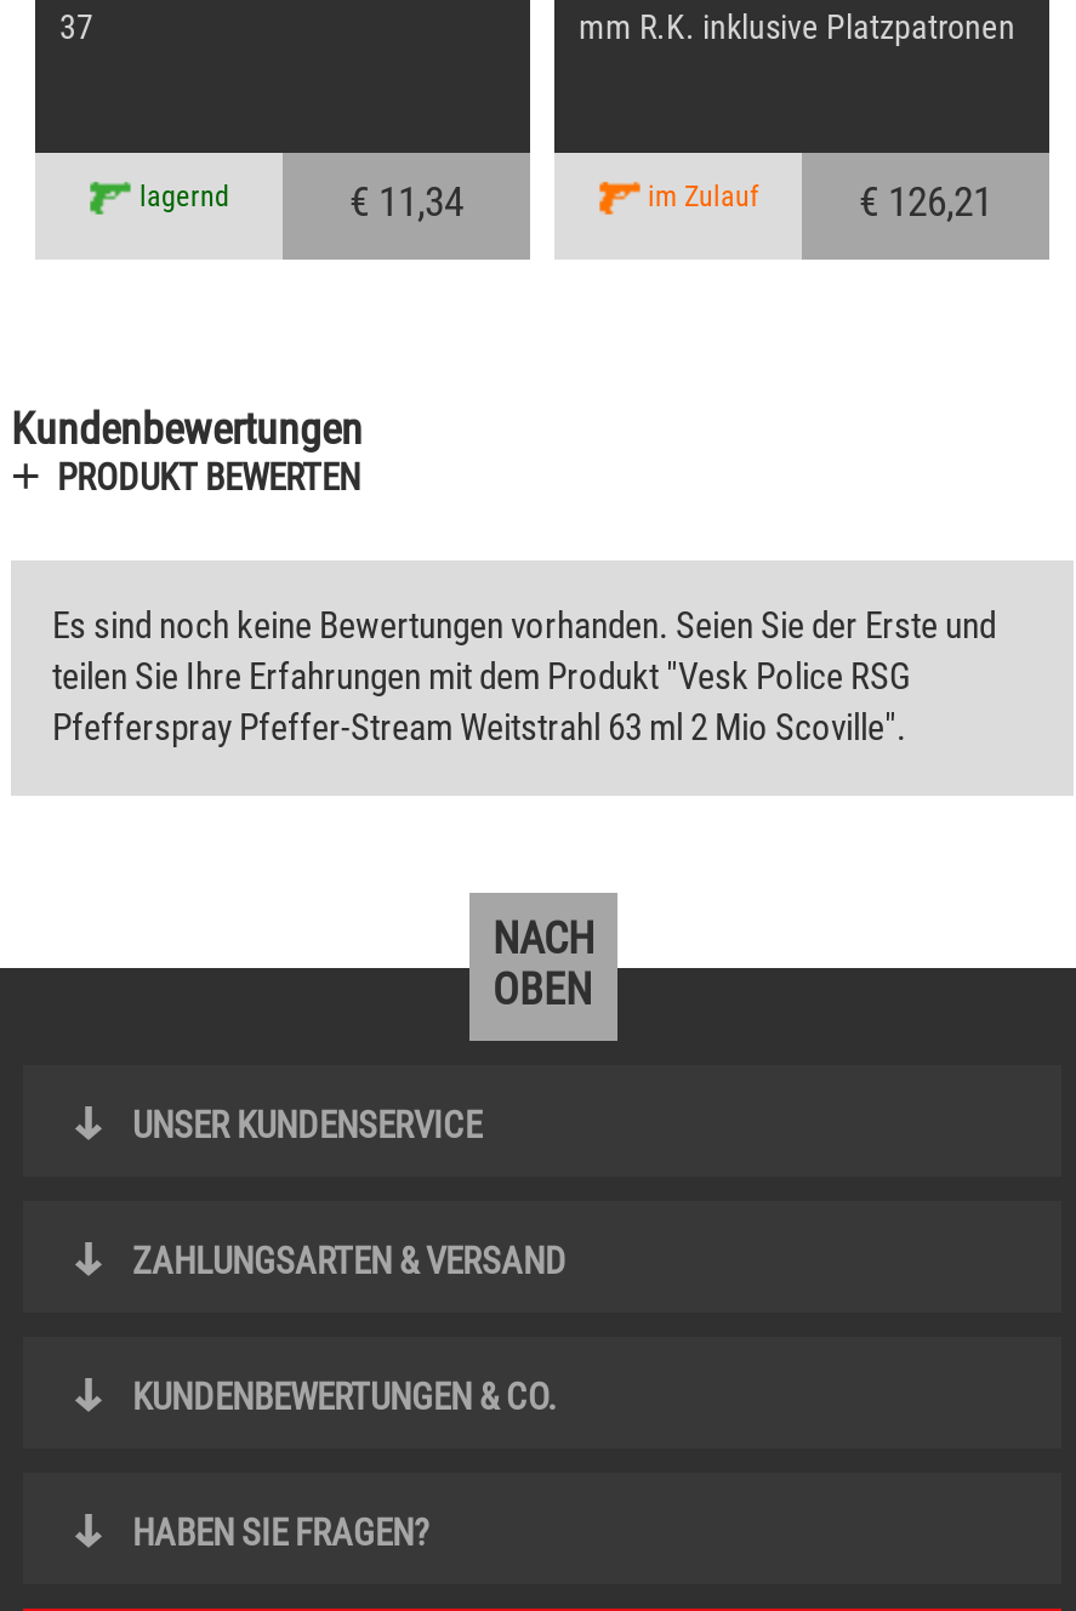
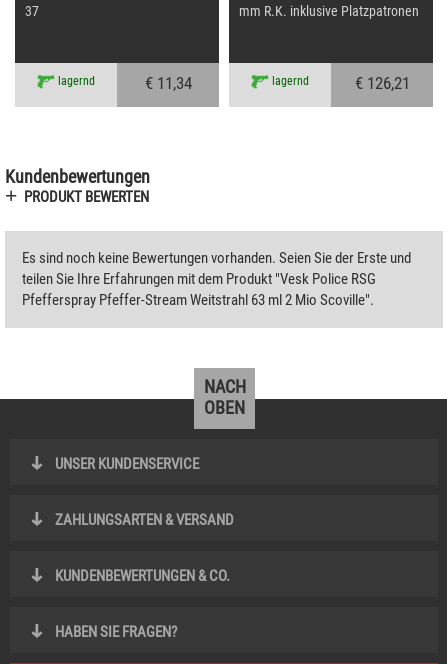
[641,179,759,213] im Zulauf -> [269,74,309,88] lagernd

